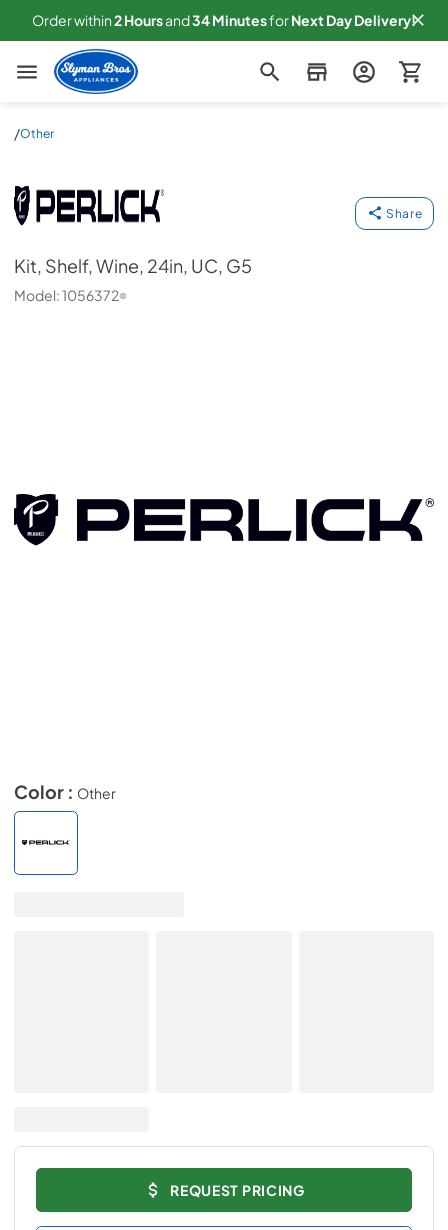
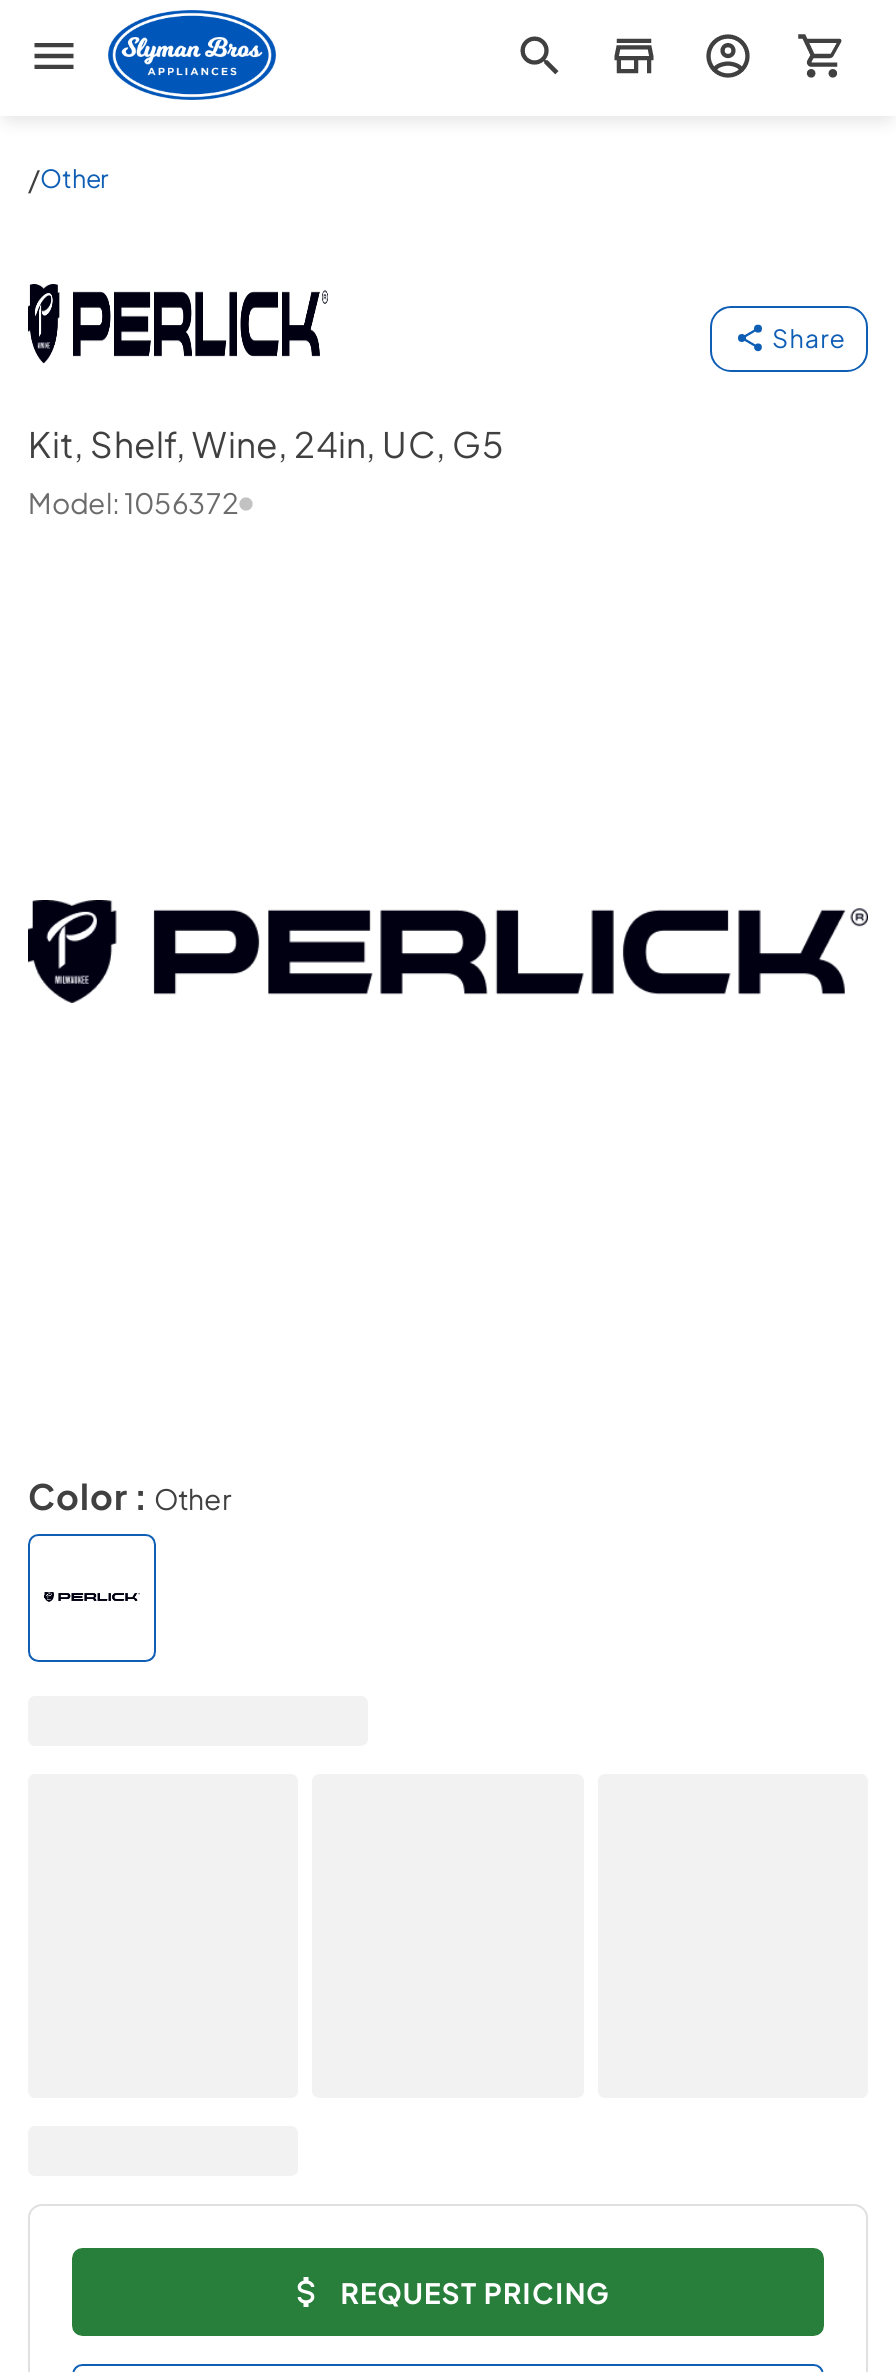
[32,10,416,28] Order within 2Hoursand 34Minutes for Next Day Delivery! -> none

